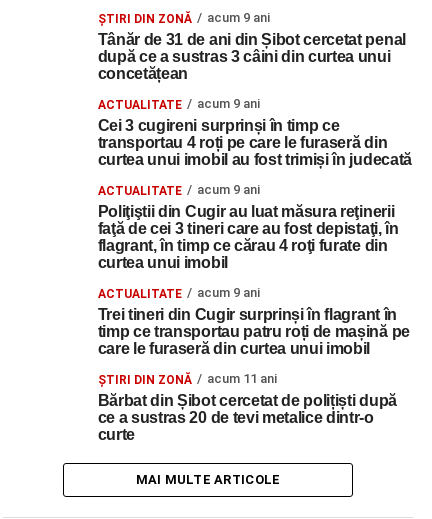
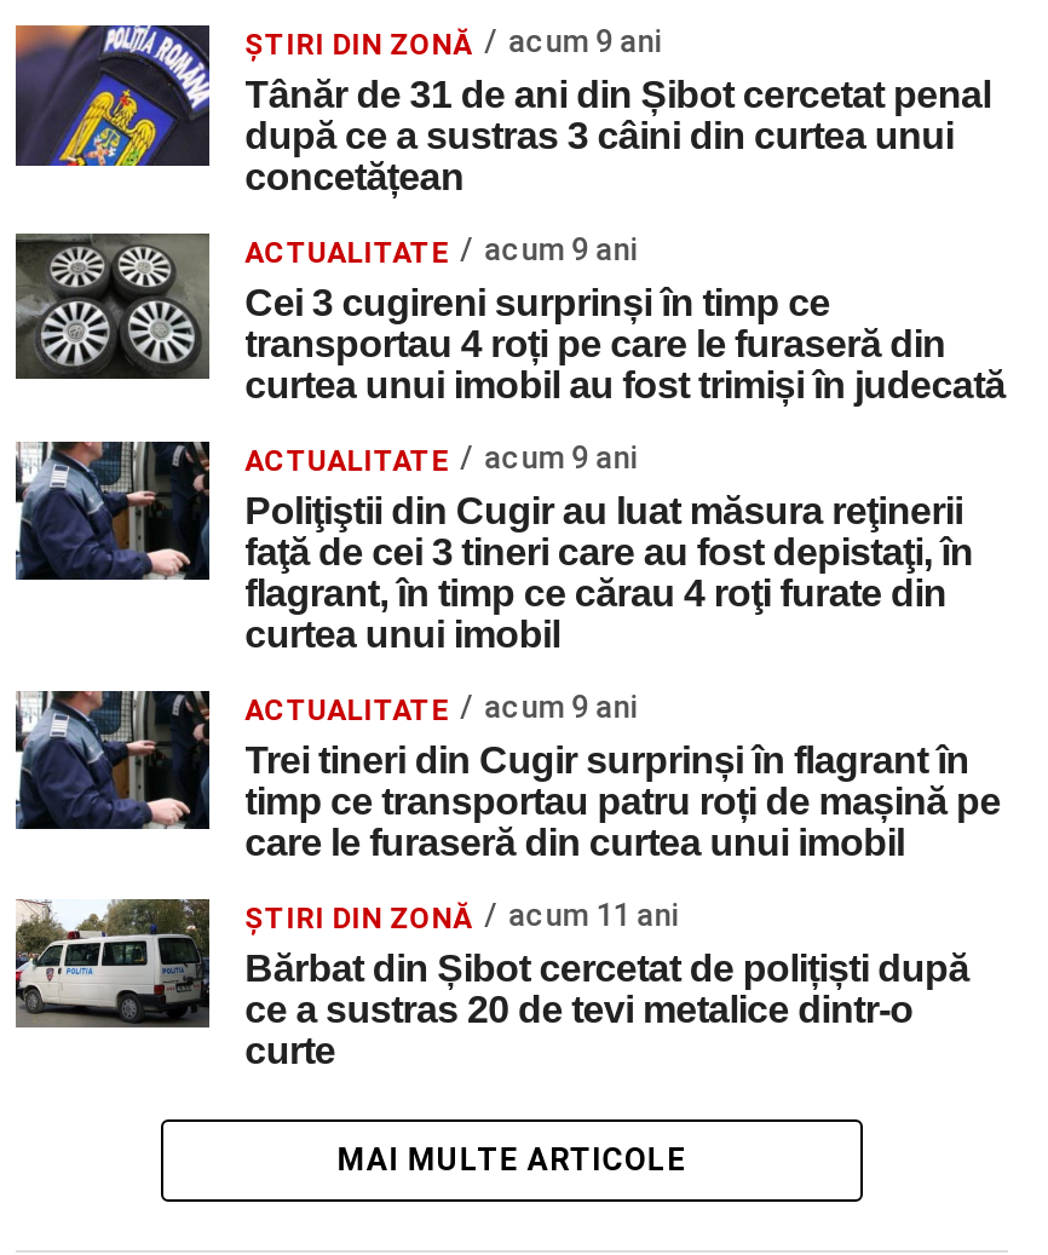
none -> [13,23,212,168] [image]
none -> [13,231,212,381] [image]
none -> [13,439,212,582] [image]
none -> [13,689,212,831] [image]
none -> [13,897,212,1030] [image]

